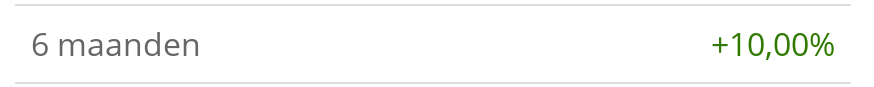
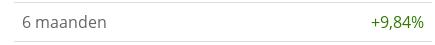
[711,22,835,66] +10,00% -> [371,11,424,33] +9,84%

